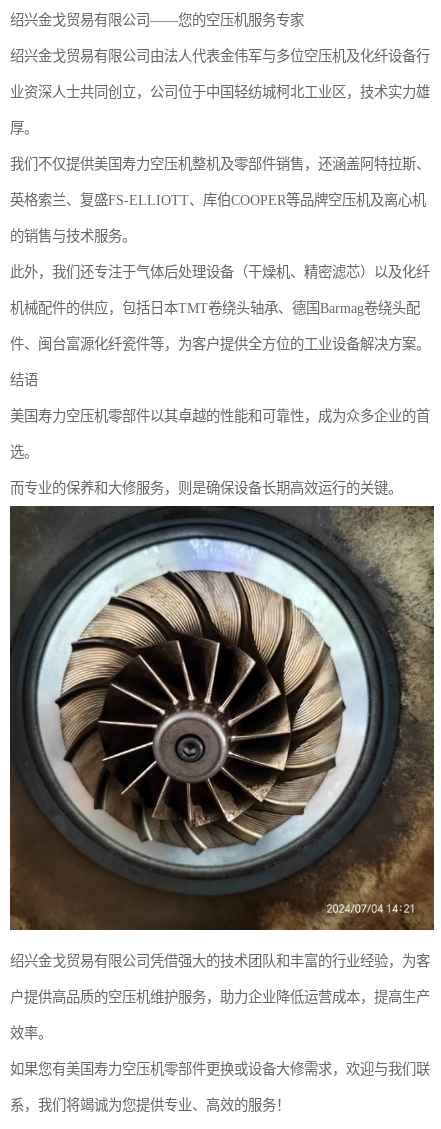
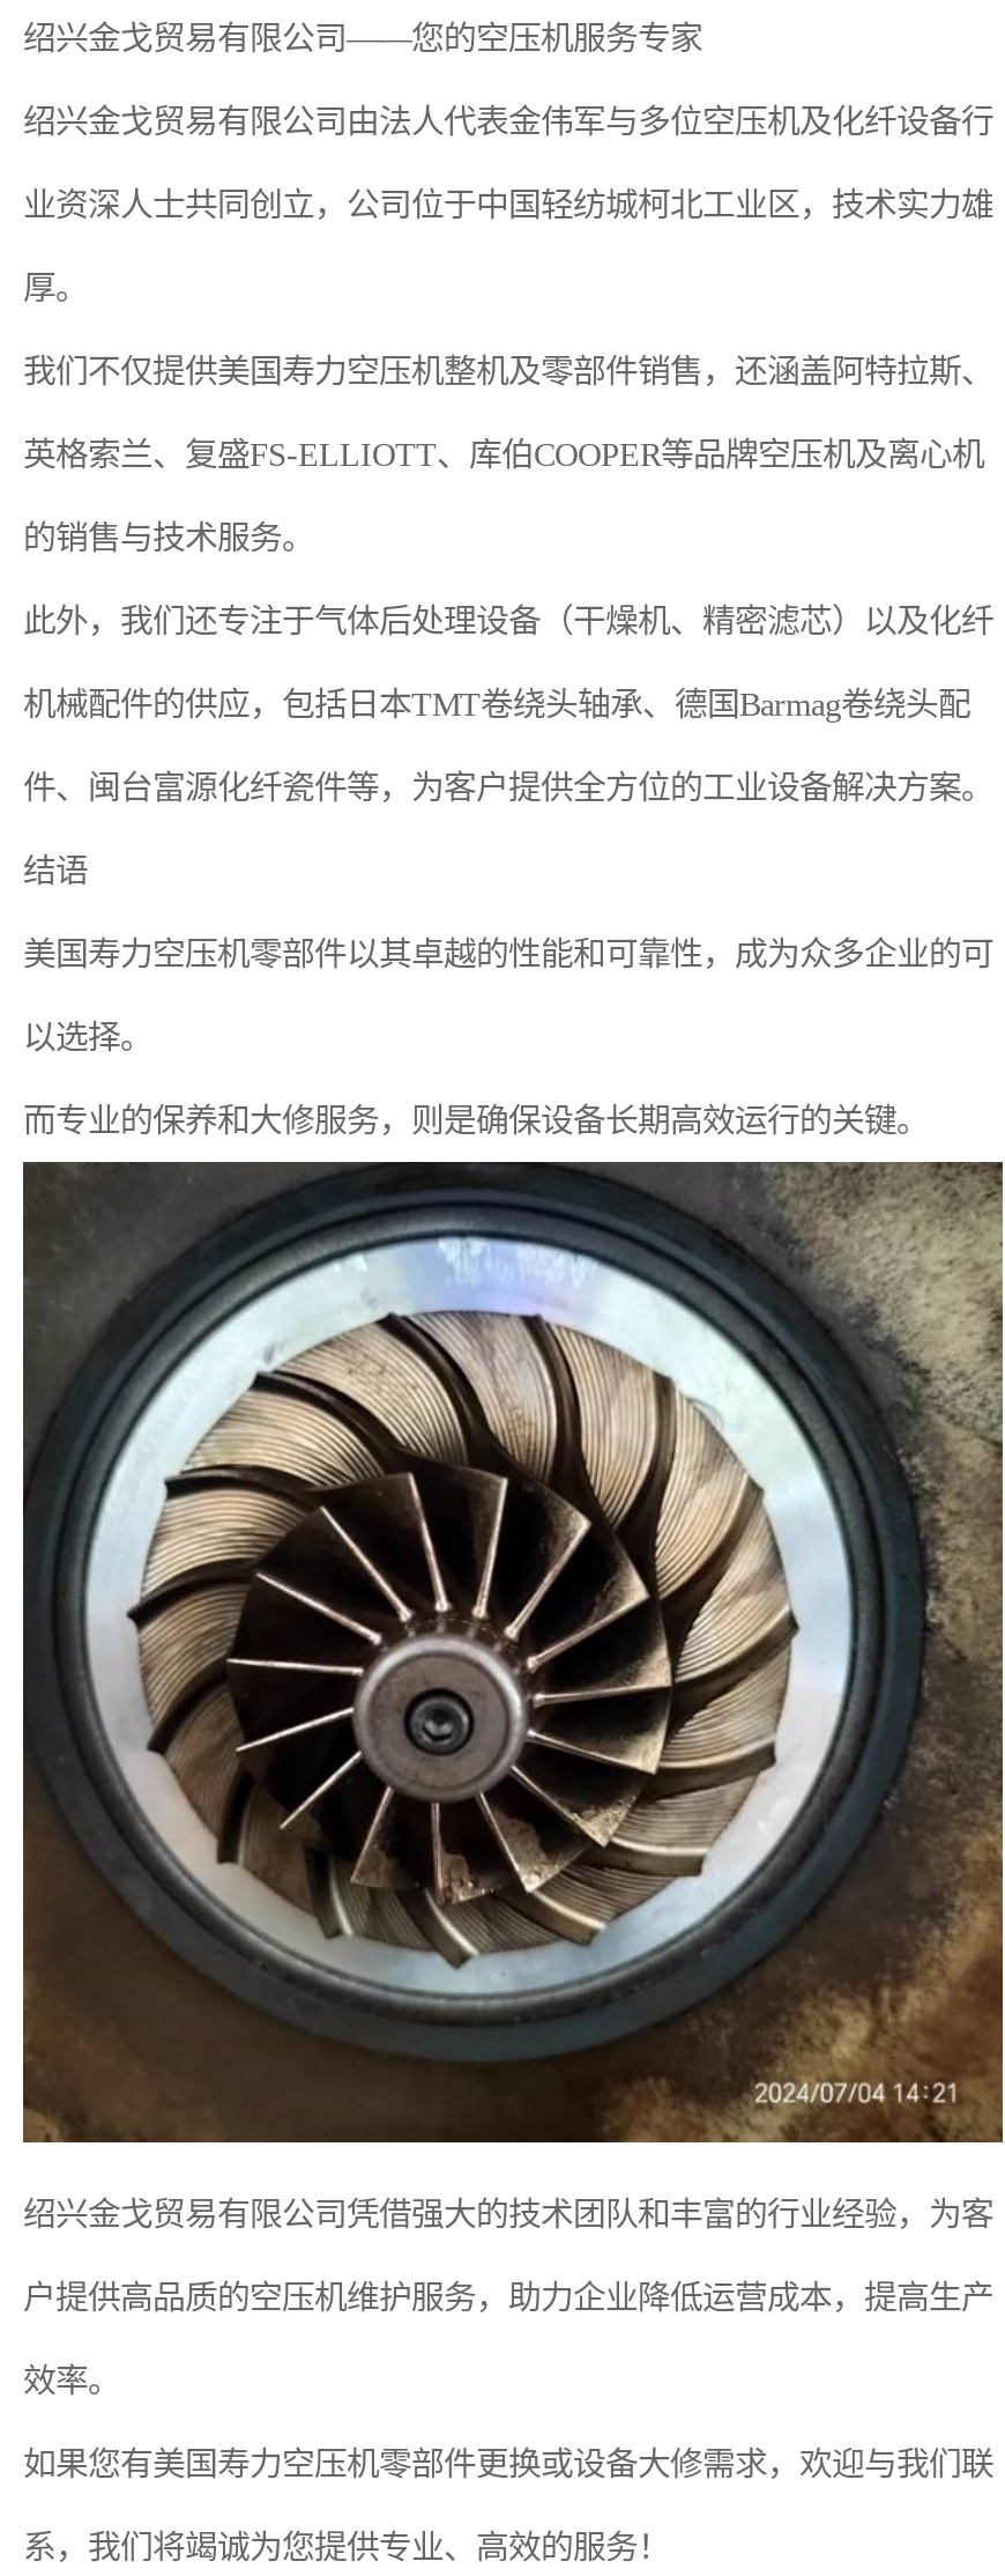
[10,408,430,424] 美国寿力空压机零部件以其卓越的性能和可靠性，成为众多企业的首 -> [23,936,993,973] 美国寿力空压机零部件以其卓越的性能和可靠性，成为众多企业的可
[10,444,38,460] 选。 -> [23,1019,152,1056] 以选择。

